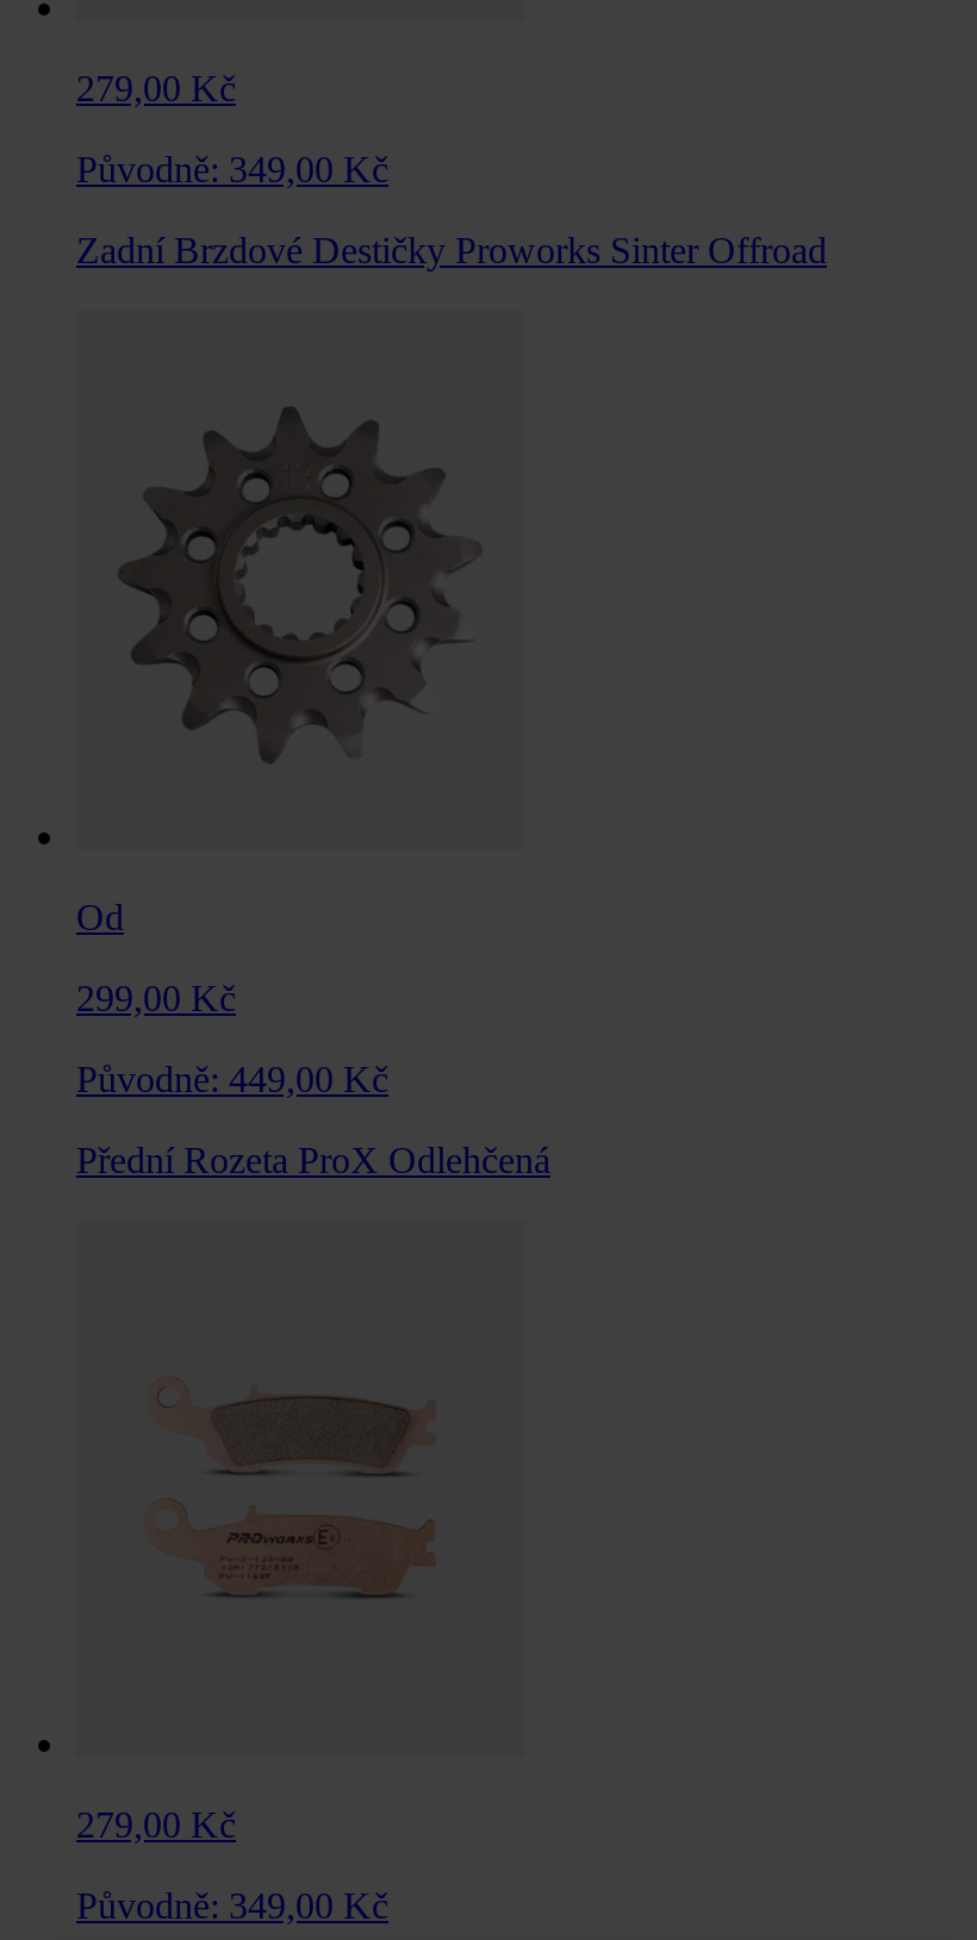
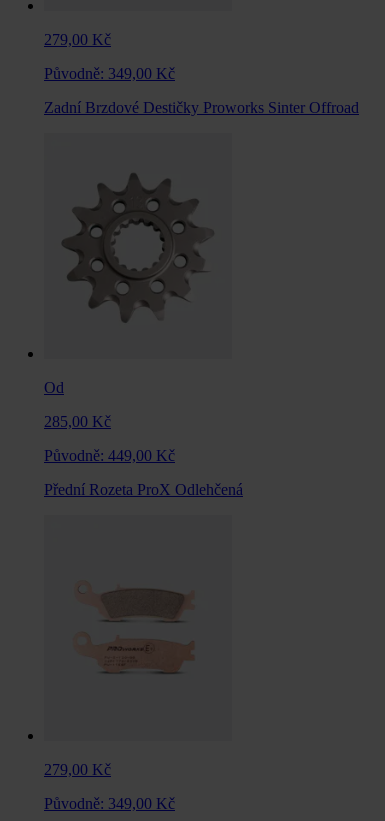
[76,977,236,1018] 299,00 Kč -> [44,413,111,430] 285,00 Kč

